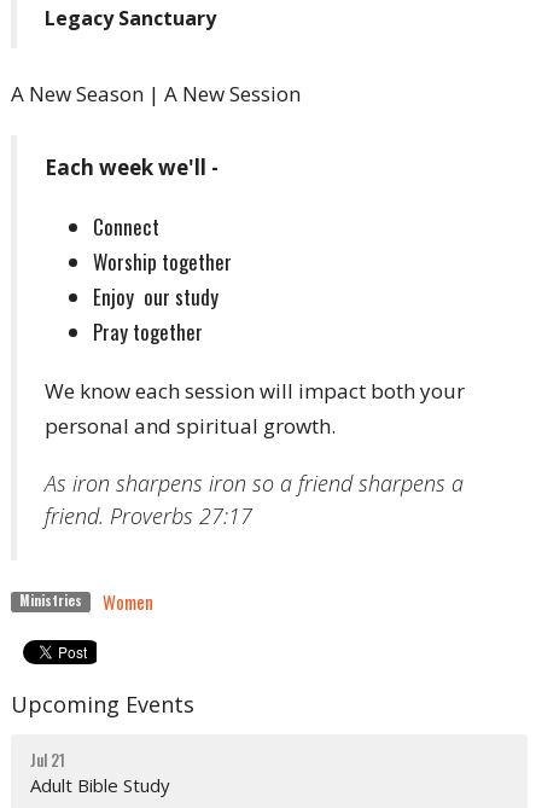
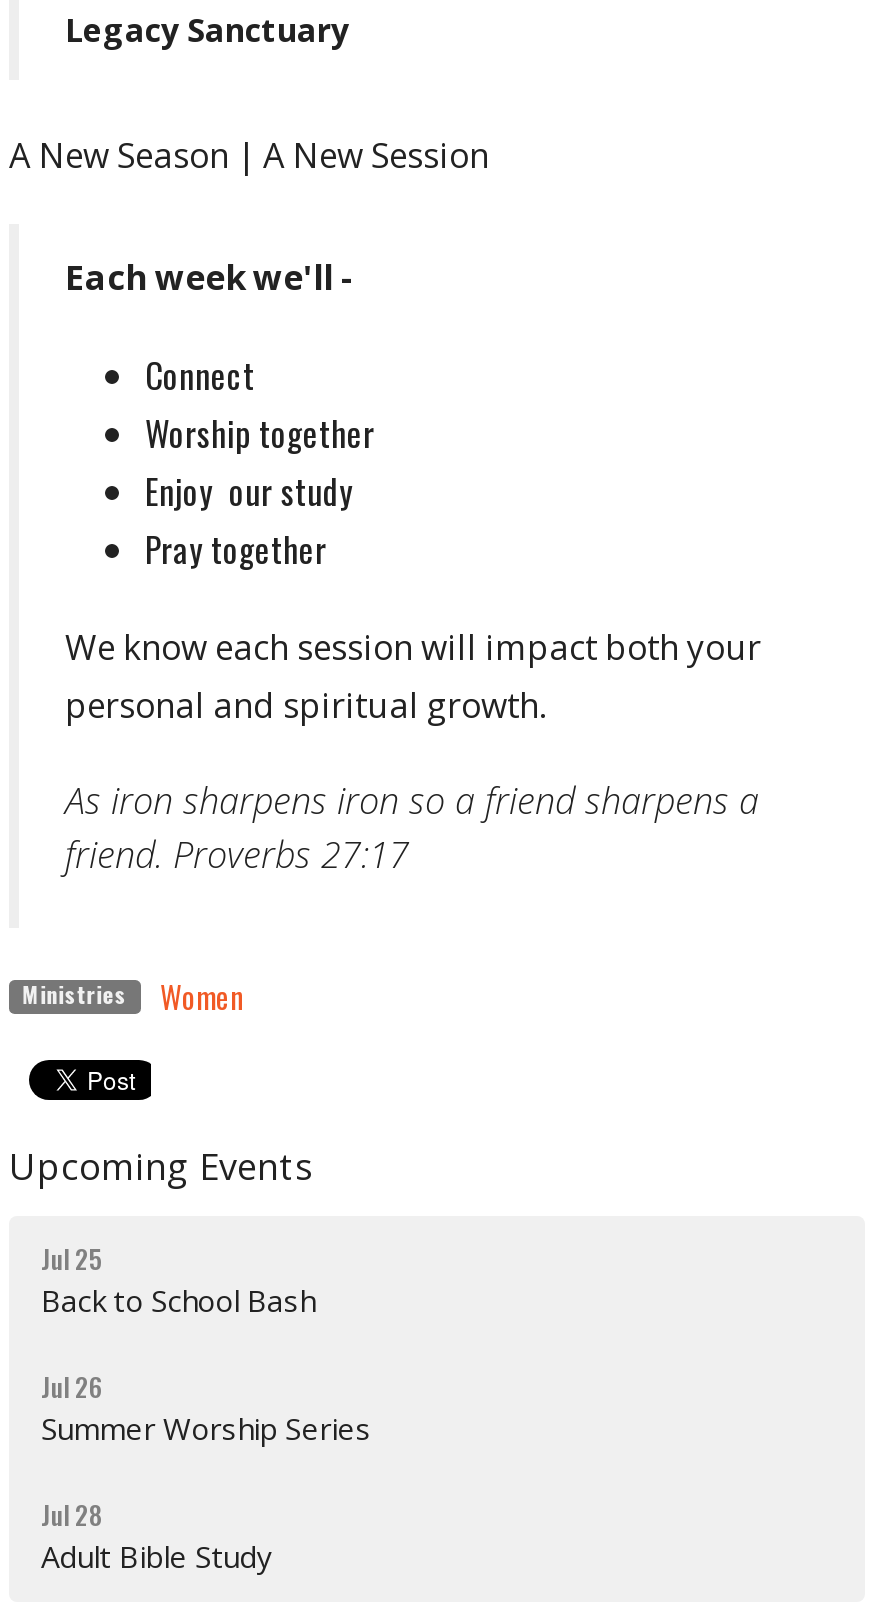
[30,748,65,772] Jul 21 -> [41,1238,371,1534] Jul 25 | Back to School Bash | Jul 26 | Summer Worship Series | Jul 28

